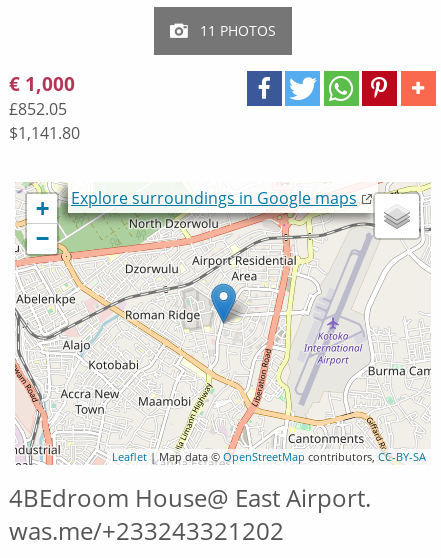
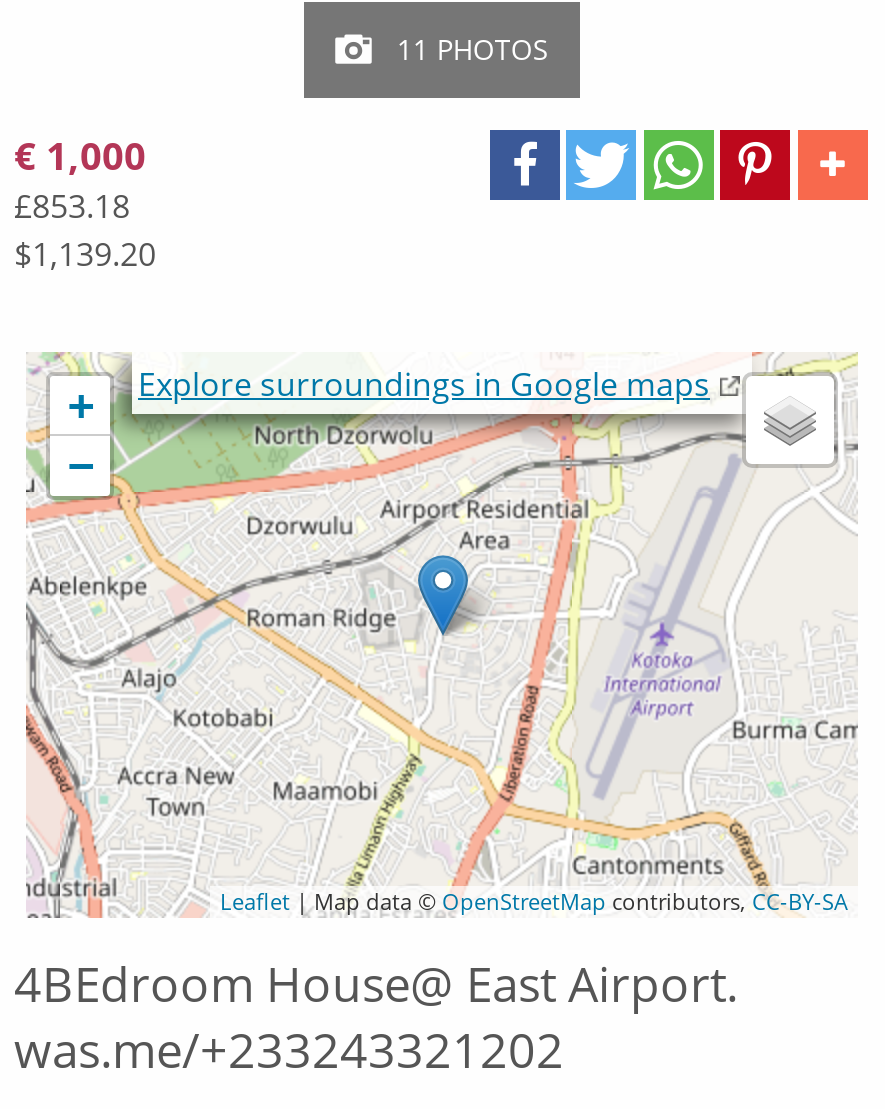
[9,98,67,120] £852.05 -> [14,185,130,229] £853.18
[9,122,80,144] $1,141.80 -> [14,233,156,277] $1,139.20

